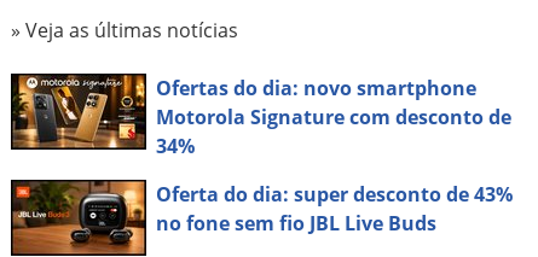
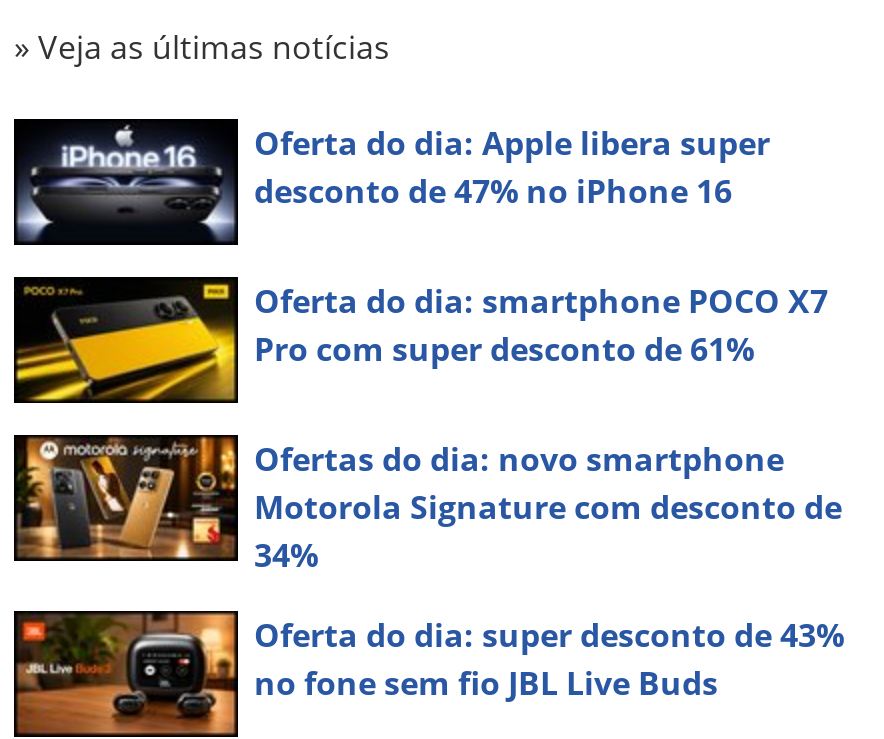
none -> [12,275,238,405] [image]
none -> [14,119,828,371] [image] | Oferta do dia: Apple libera super | desconto de 47% no iPhone 16 | Oferta do dia: smartphone POCO X7 | Pro com super desconto de 61%

